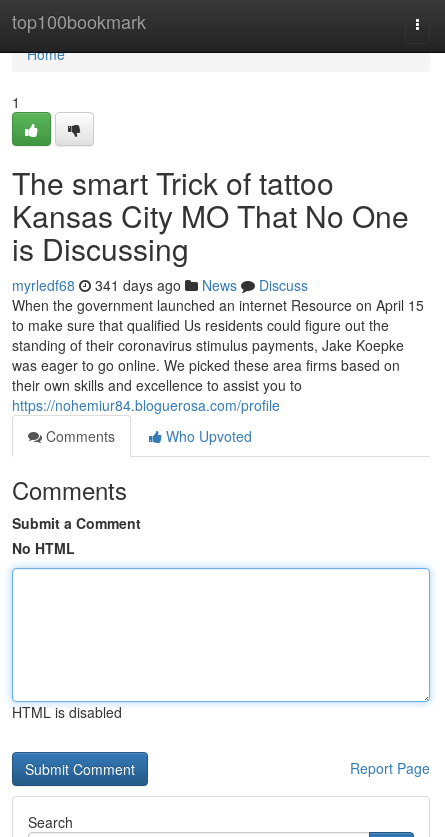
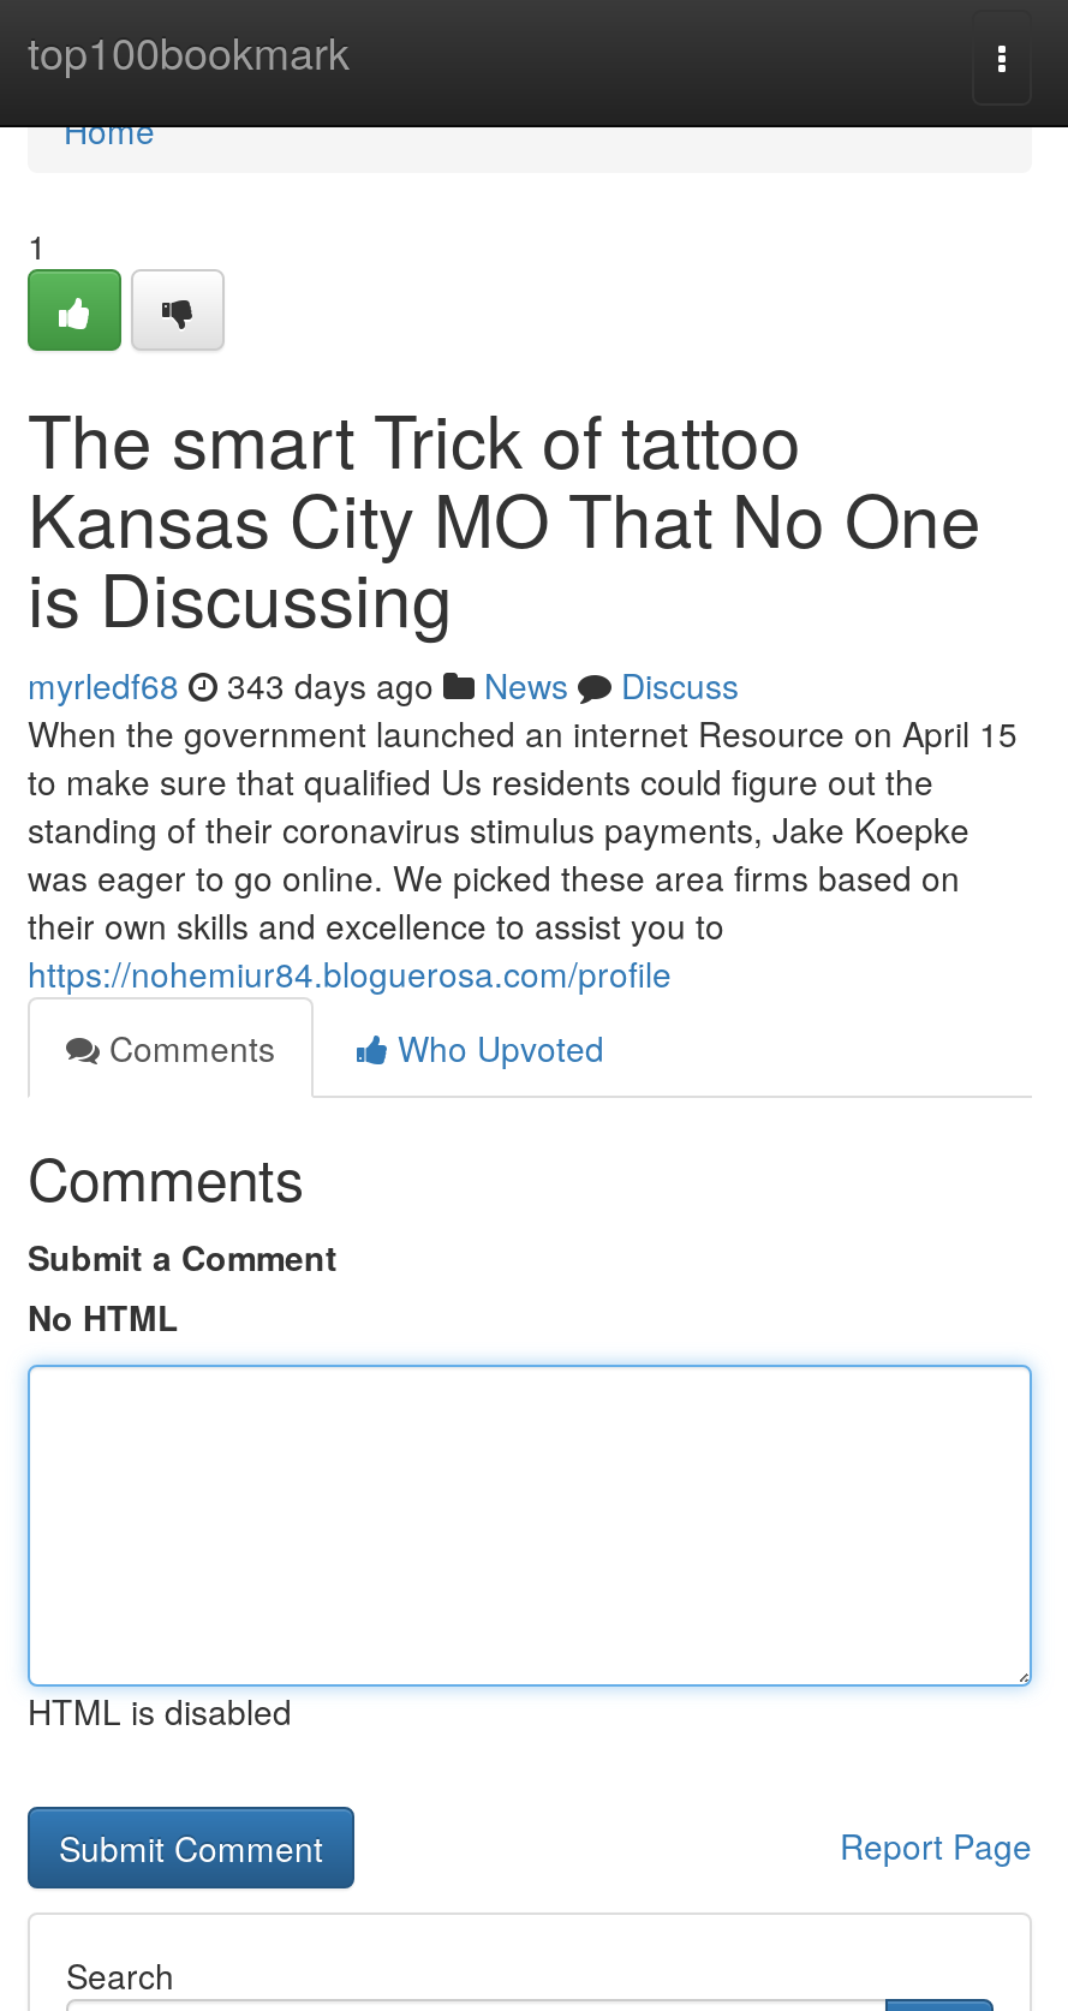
[12,275,308,295] myrledf68 341 days ago News Discuss -> [28,661,739,709] myrledf68 343 days ago News Discuss

